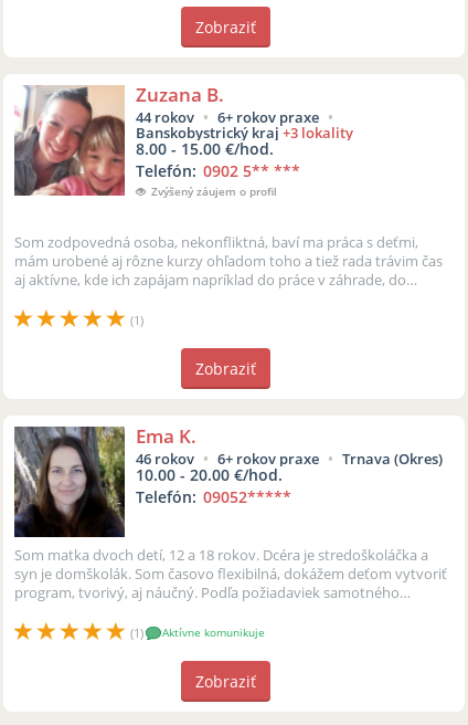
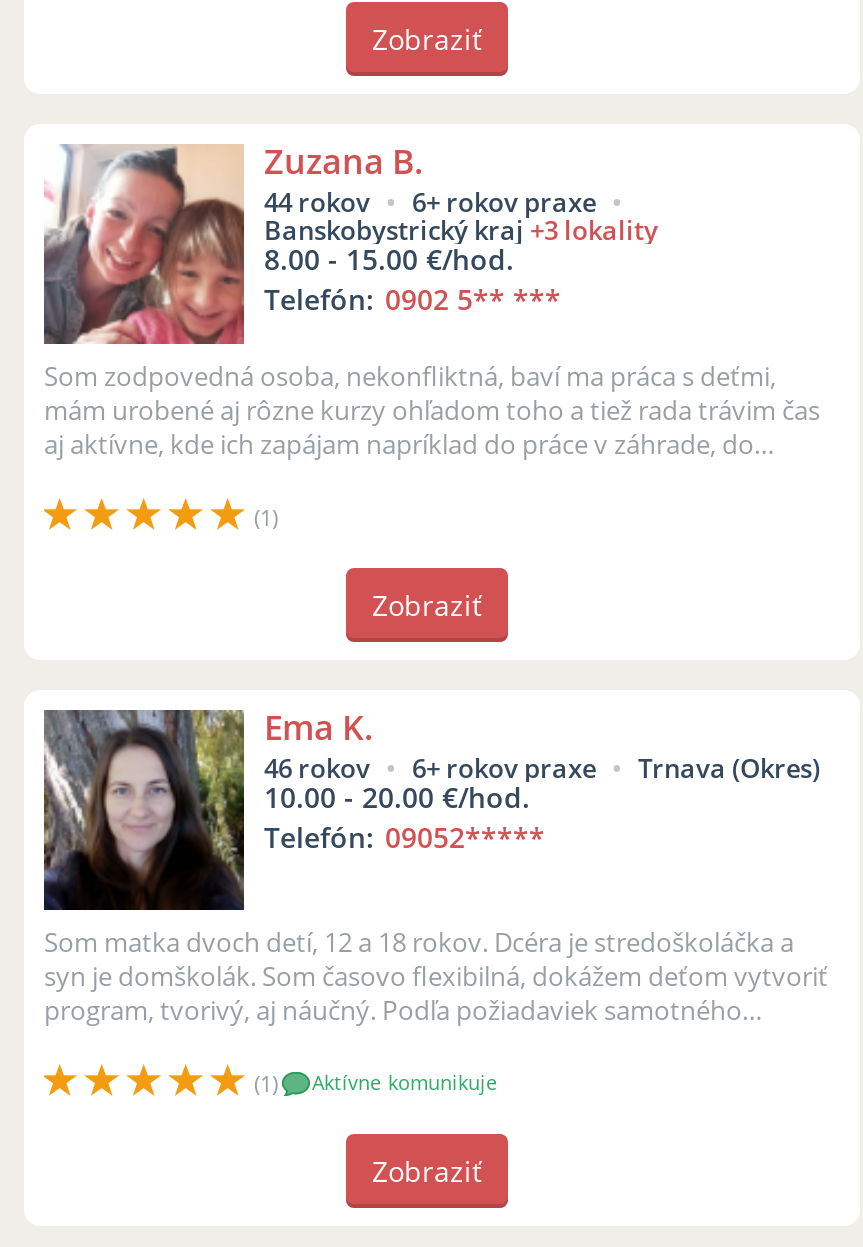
[151,183,277,199] Zvýšený záujem o profil -> none

